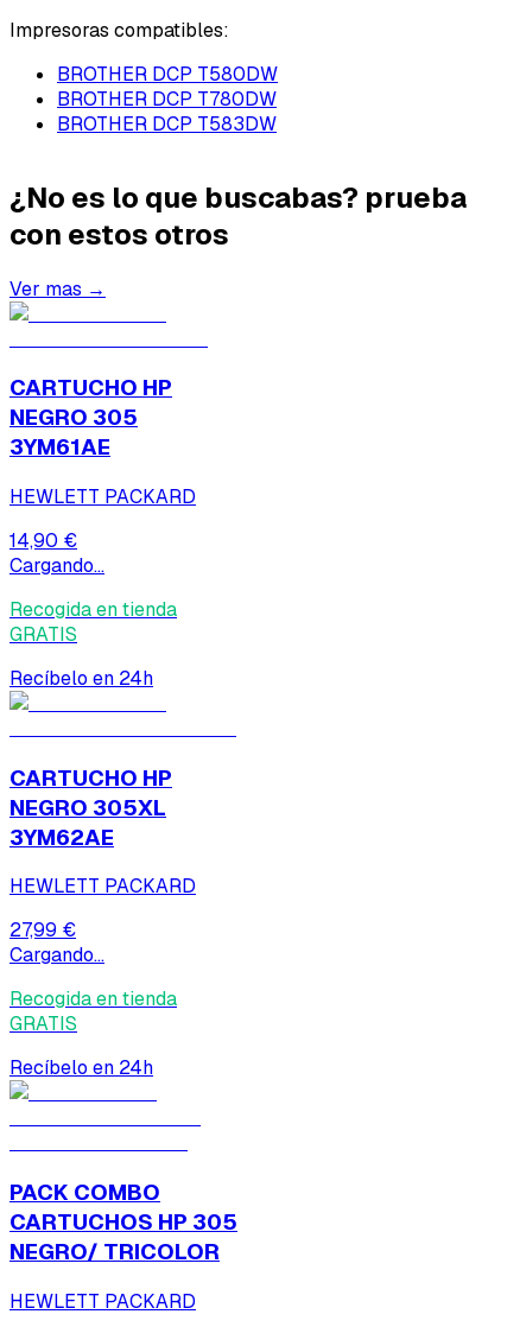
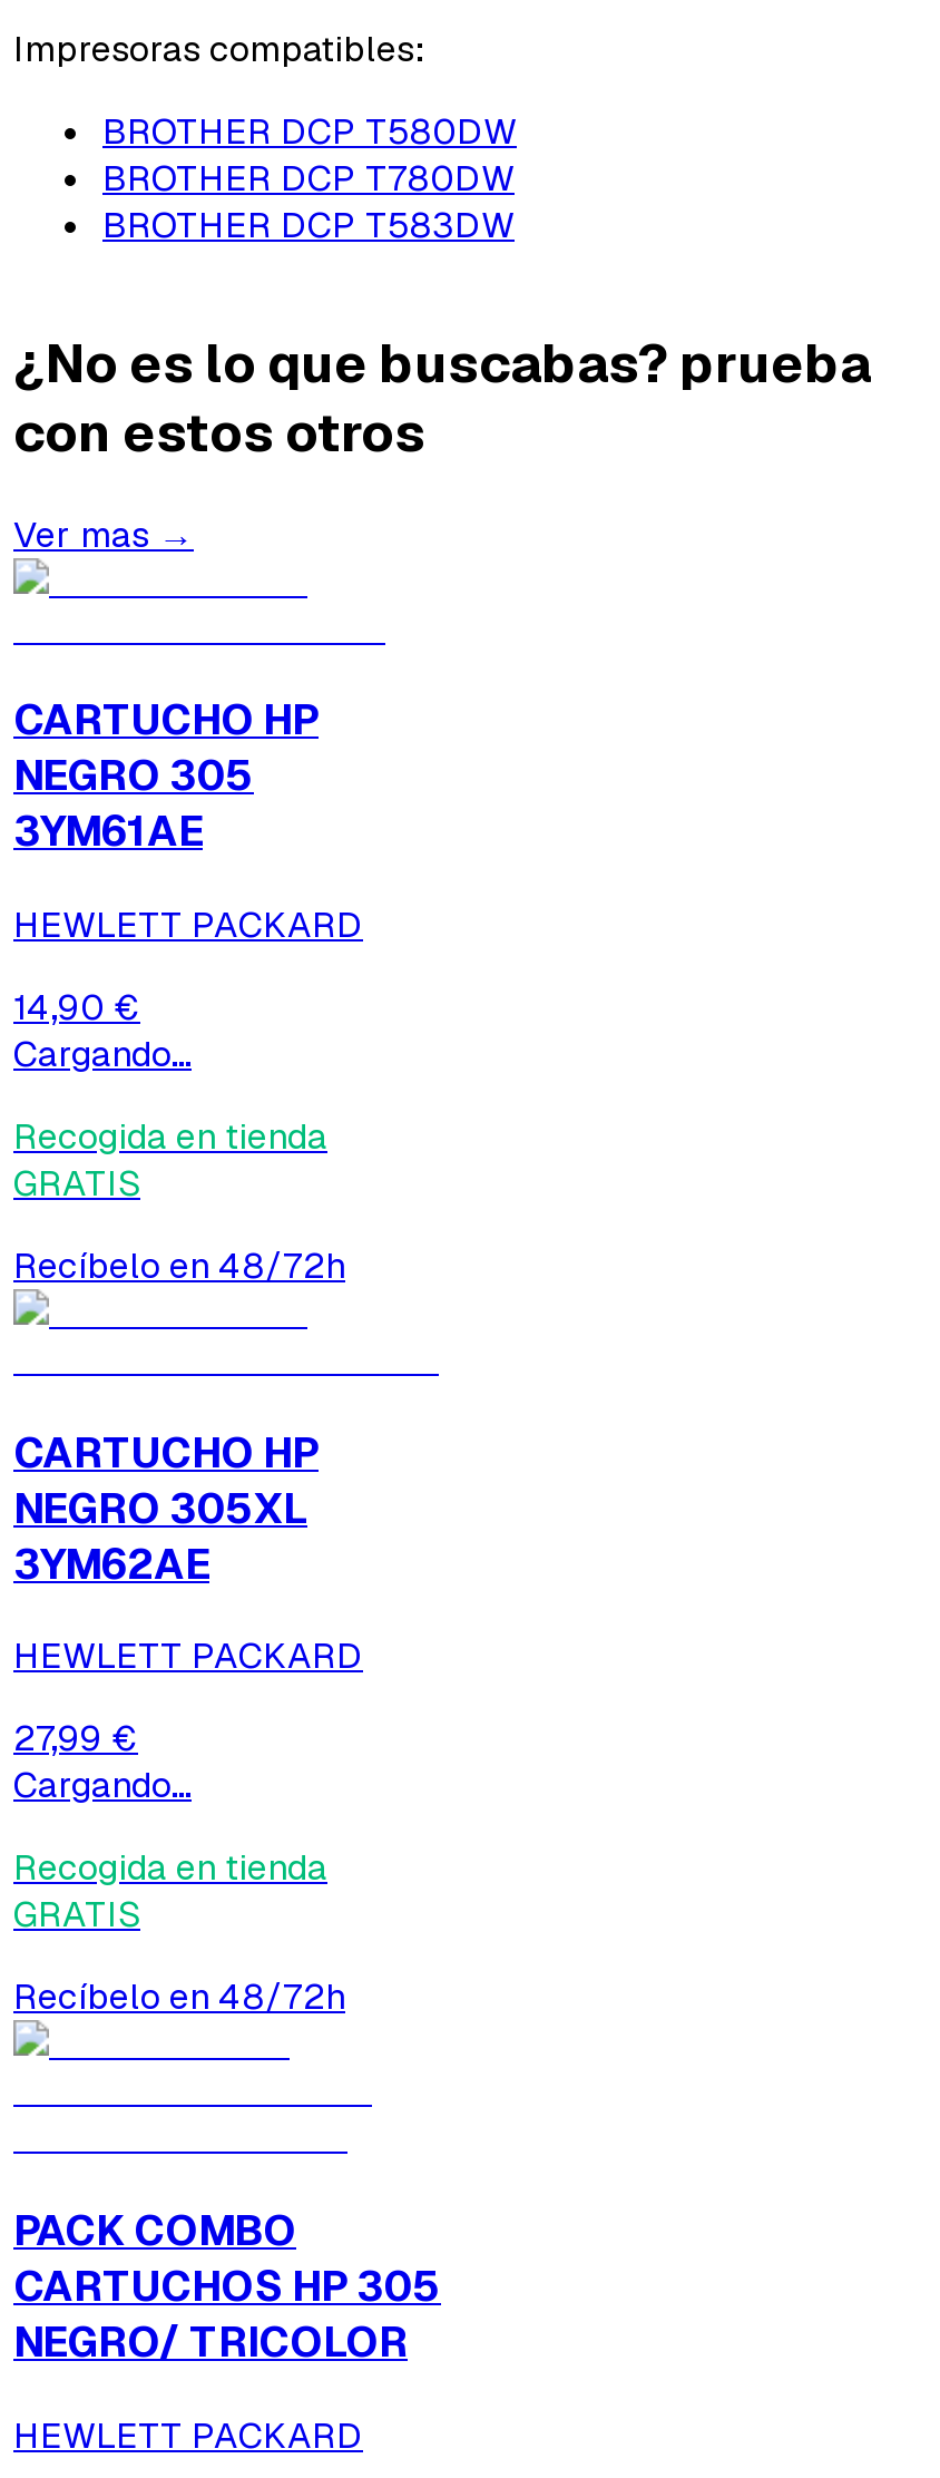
[9,666,153,691] Recíbelo en 24h -> [13,1242,345,1289] Recíbelo en 48/72h
[9,1056,153,1081] Recíbelo en 24h -> [13,1974,345,2021] Recíbelo en 48/72h

